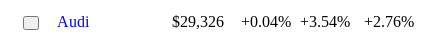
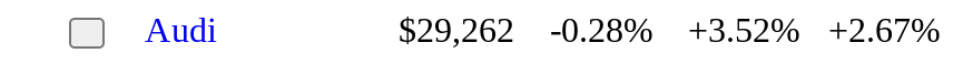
[172,13,414,30] $29,326 | +0.04% +3.54% | +2.76% -> [399,10,940,48] $29,262 | -0.28% | +3.52% | +2.67%

